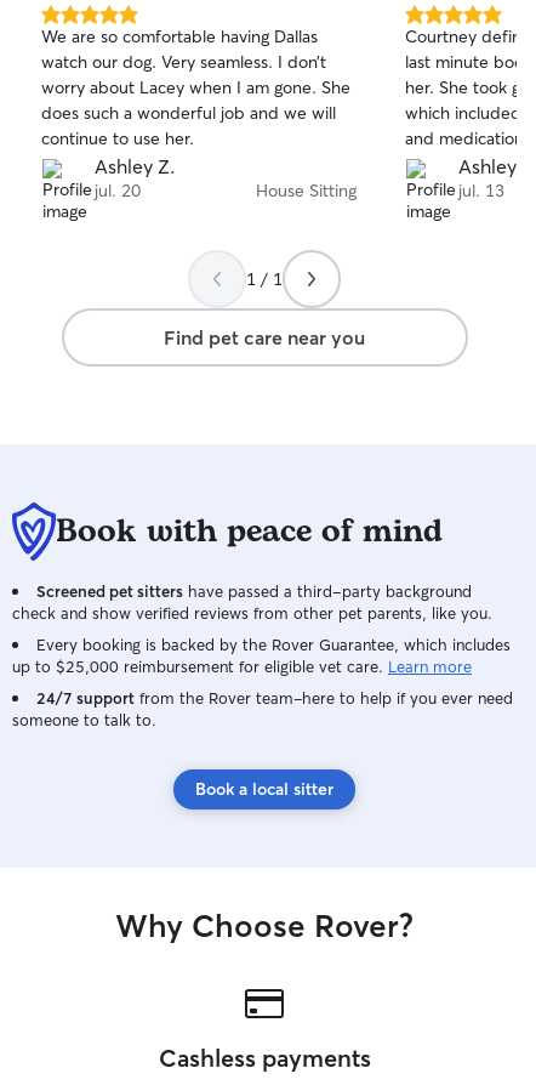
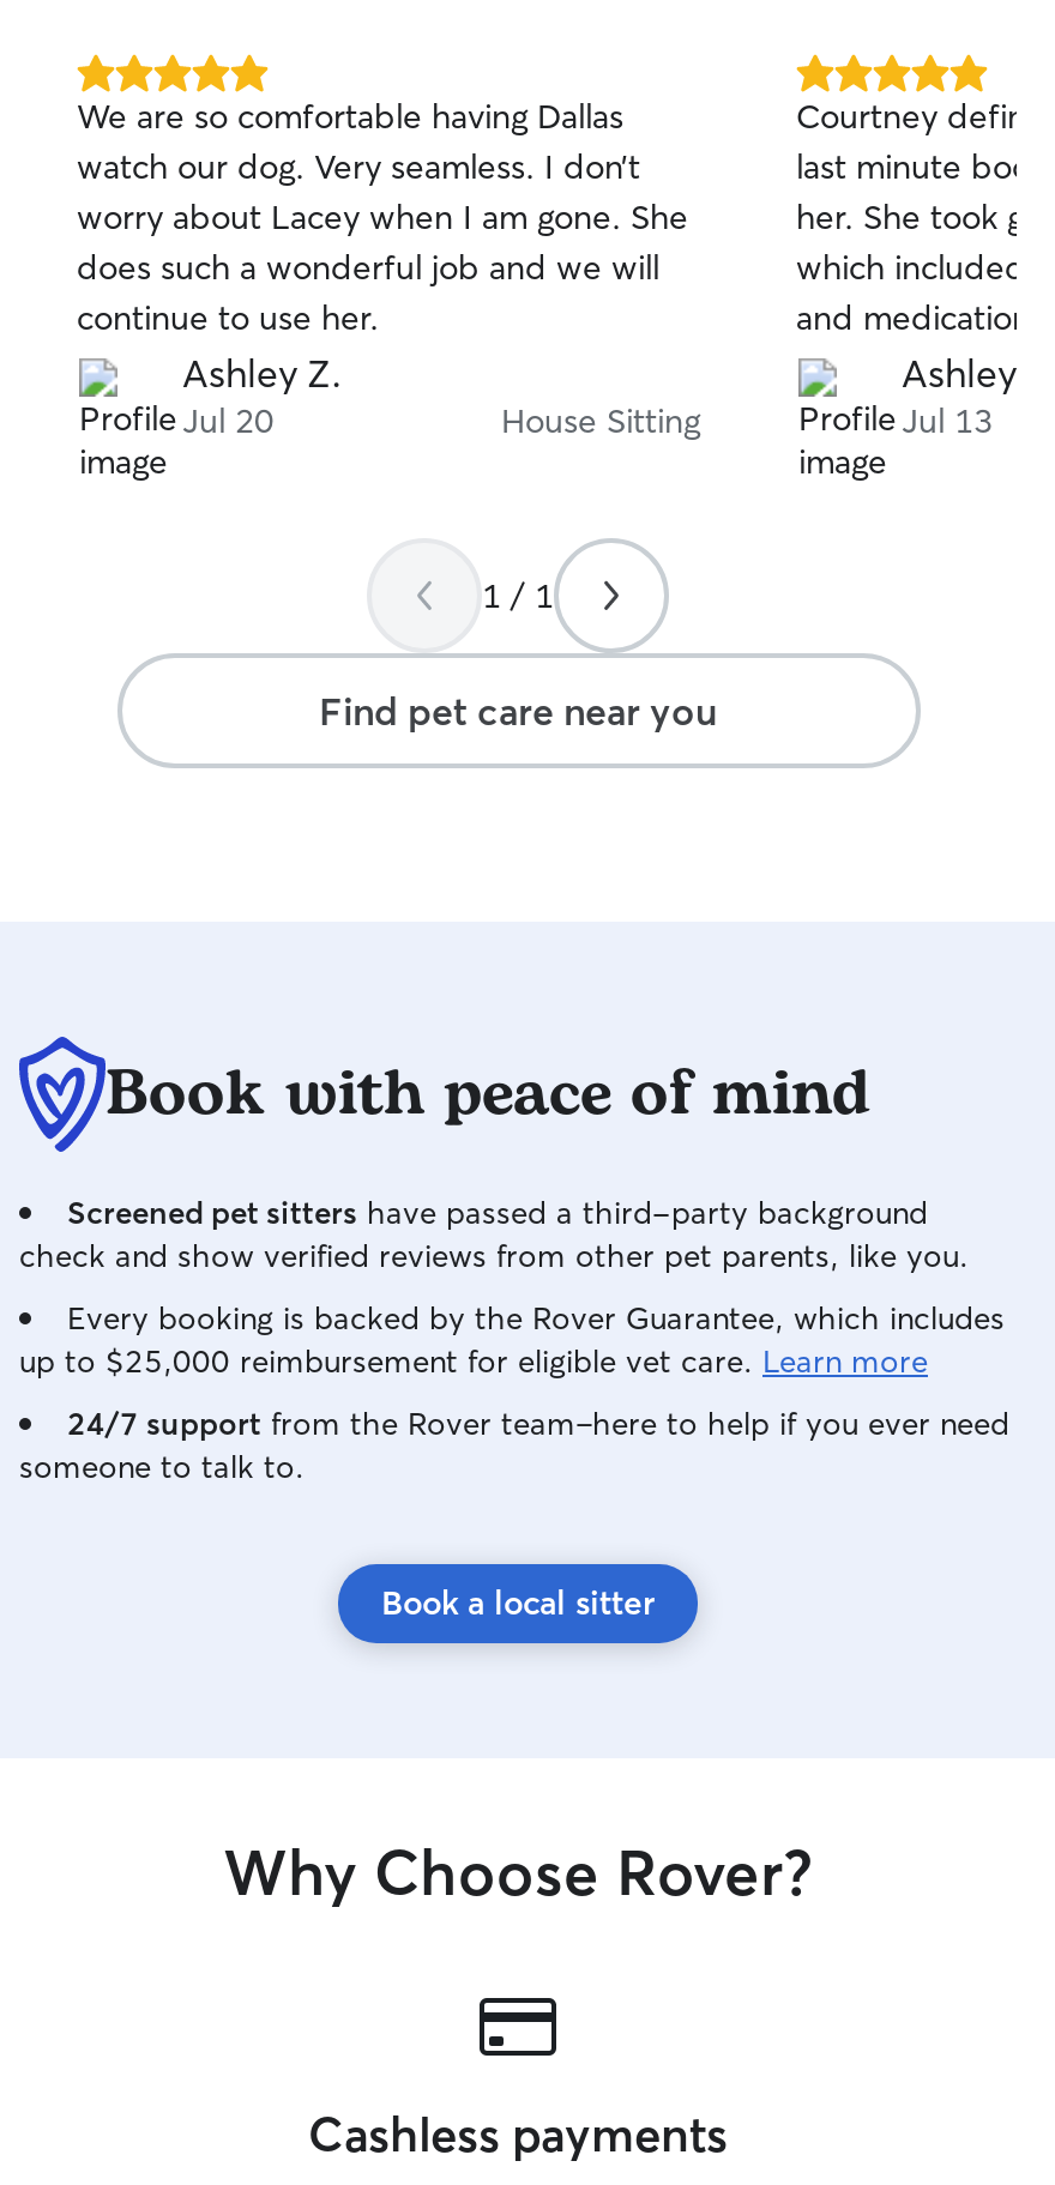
[95,180,141,201] jul. 20 -> [182,399,273,442] Jul 20
[458,180,504,201] jul. 13 -> [902,399,993,442] Jul 13

